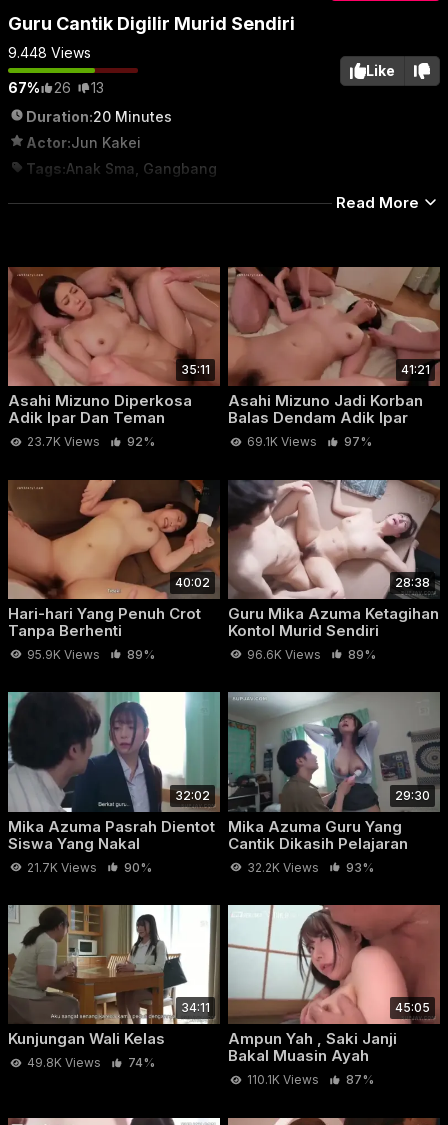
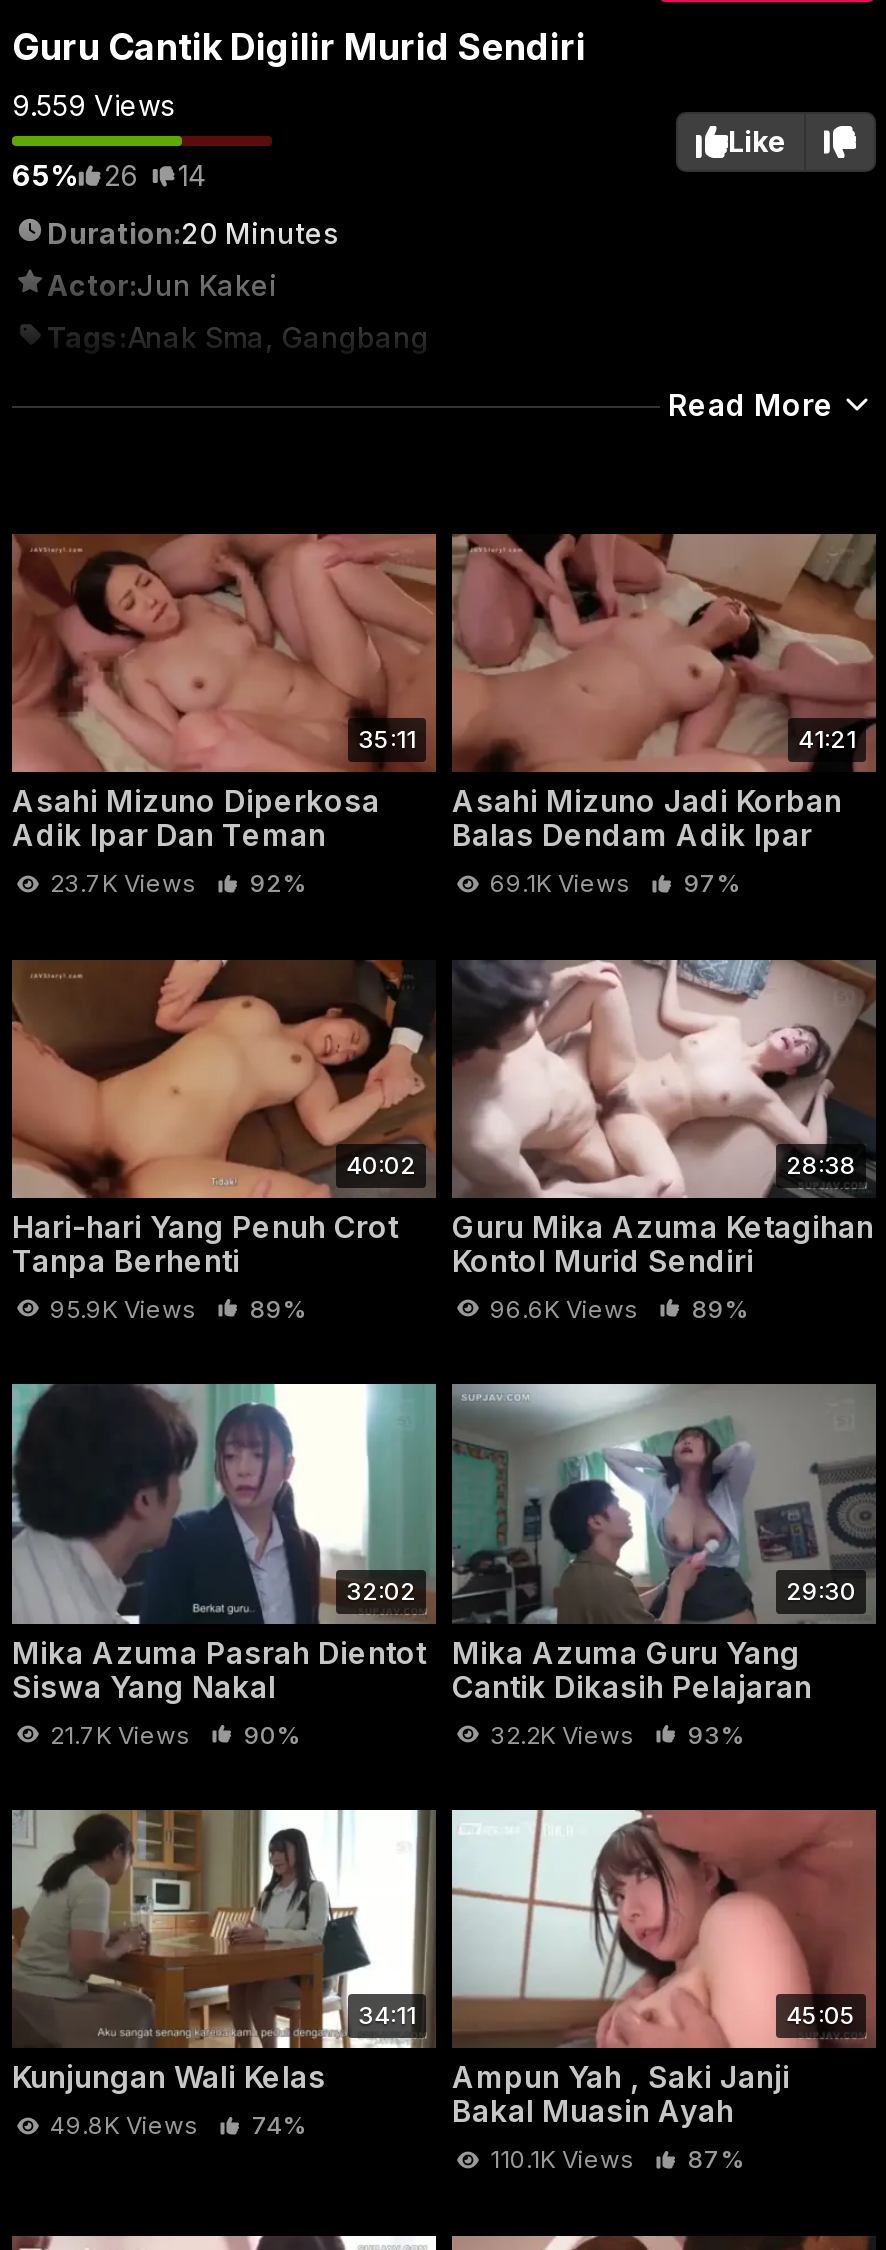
[8,44,91,61] 9.448 Views -> [12,88,174,122] 9.559 Views
[8,79,40,96] 67% -> [12,158,76,192] 65%
[91,79,104,96] 13 -> [178,158,206,192] 14

